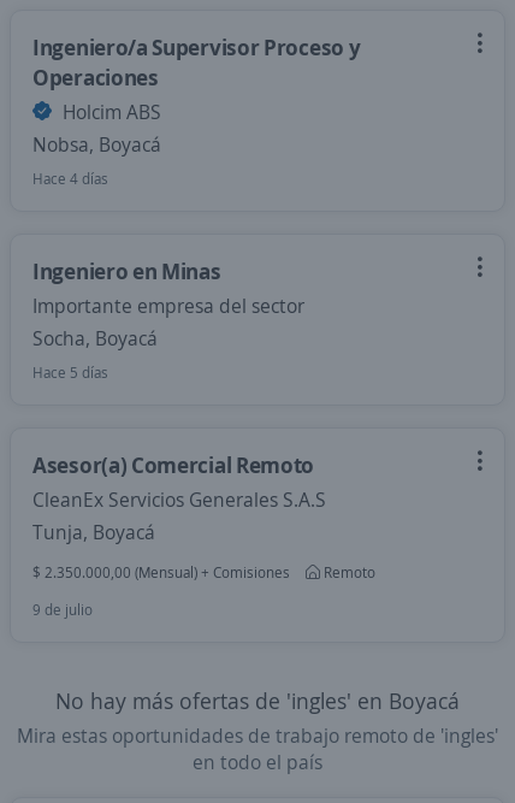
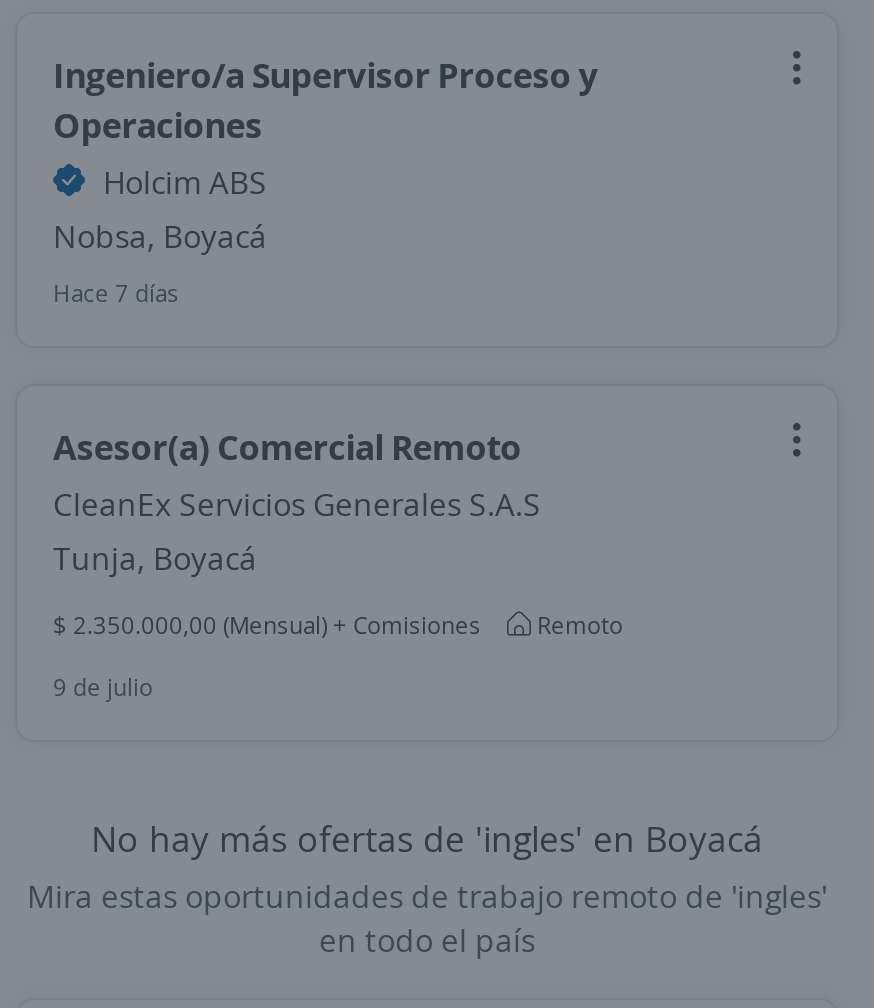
[32,169,304,383] Hace 4 días | Ingeniero en Minas | Importante empresa del sector | Socha, Boyacá | Hace 5 días -> [53,276,179,310] Hace 7 días

